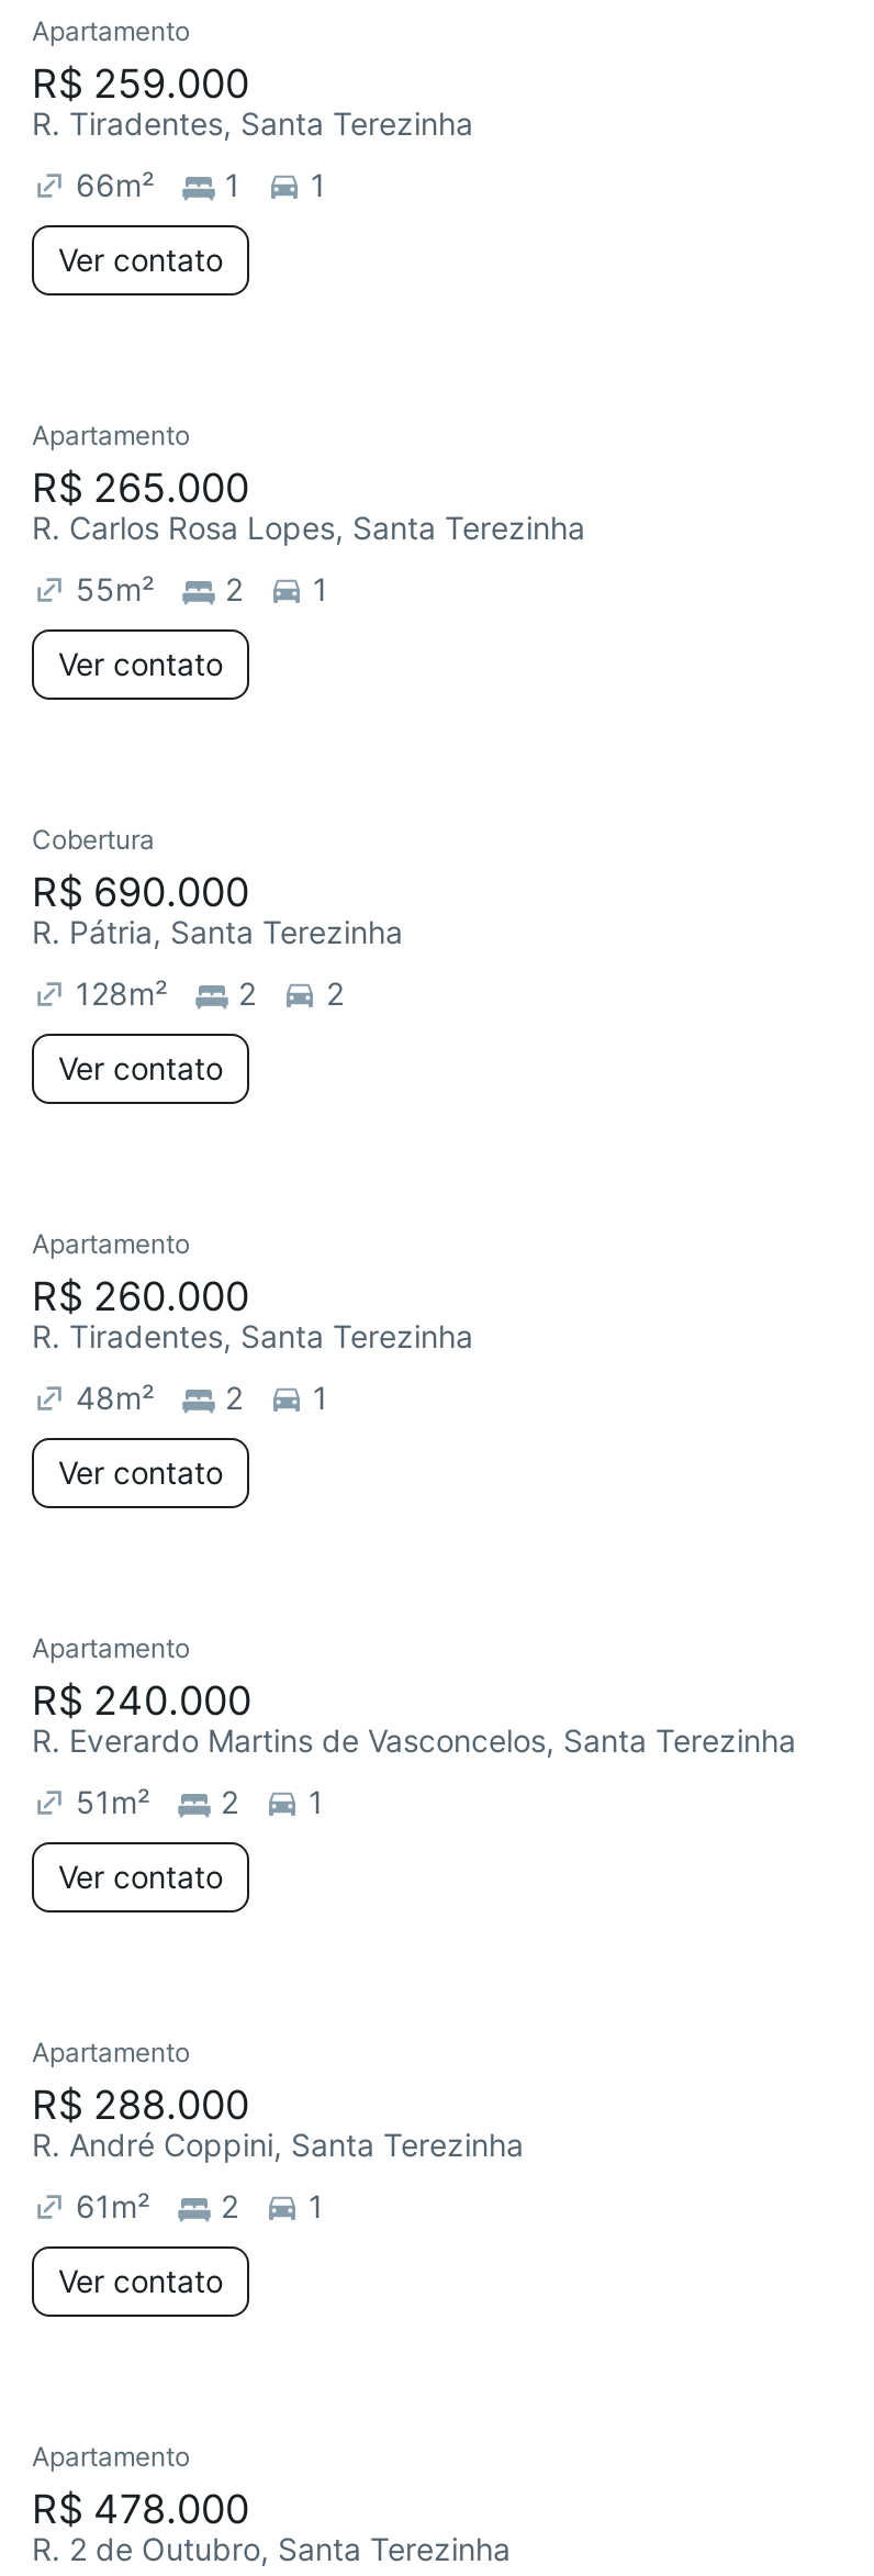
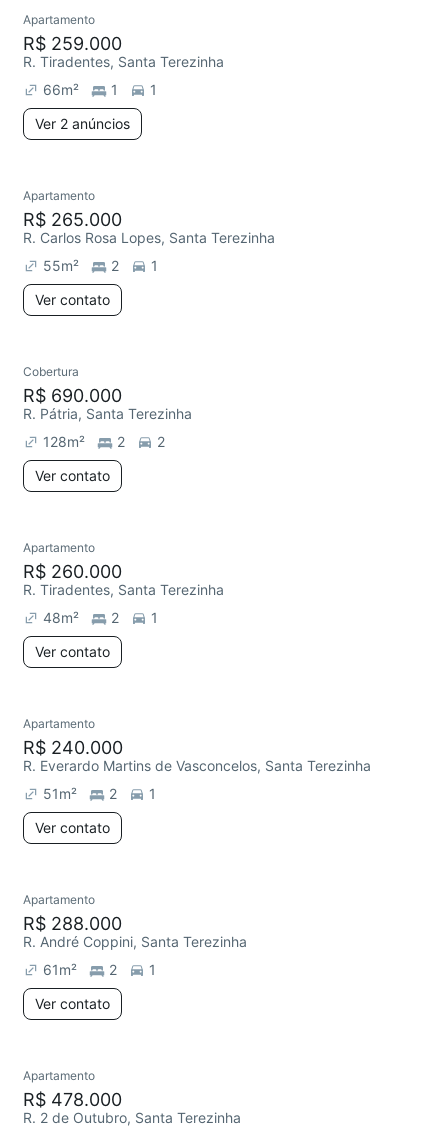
[58,241,223,278] Ver contato -> [35,115,130,132] Ver 2 anúncios

